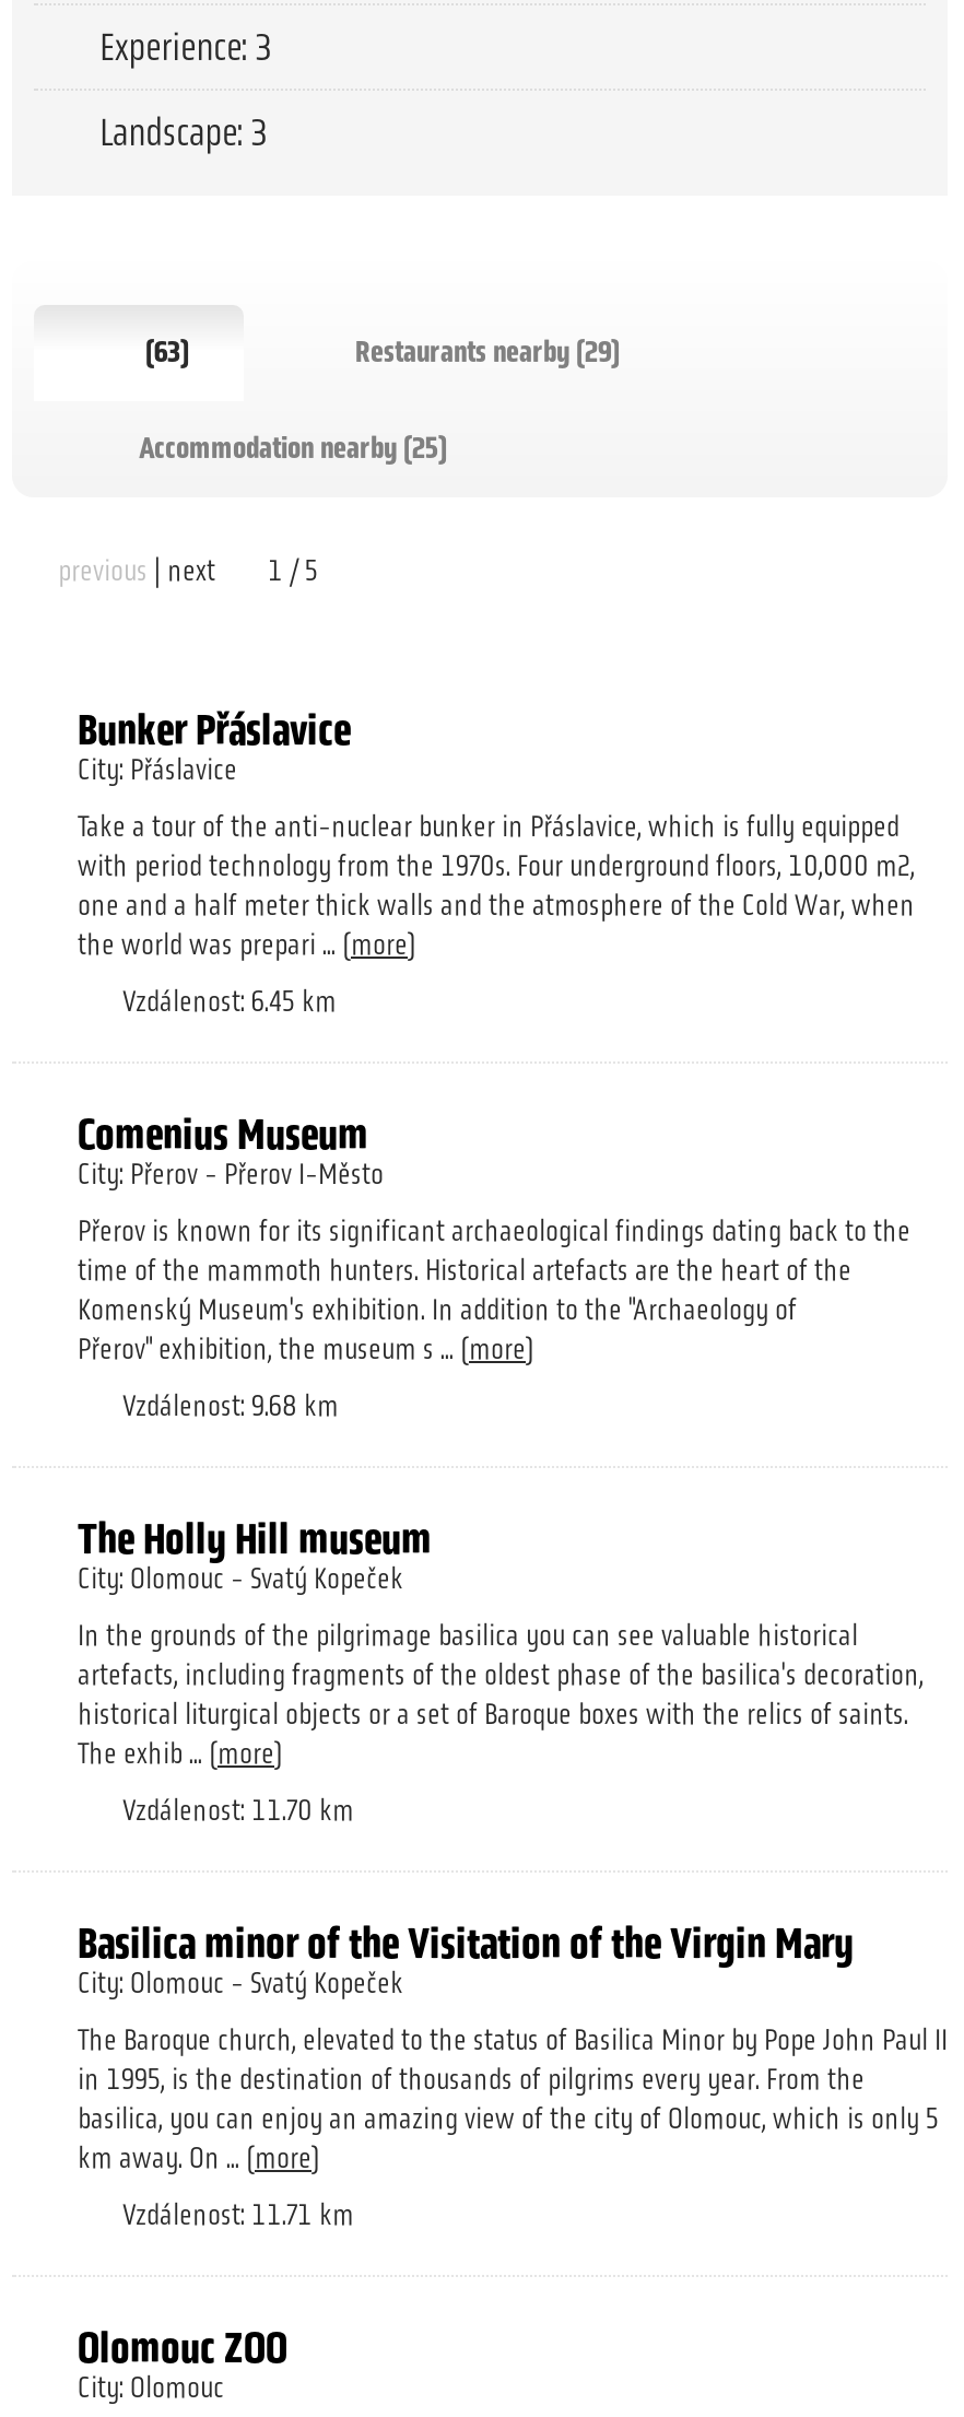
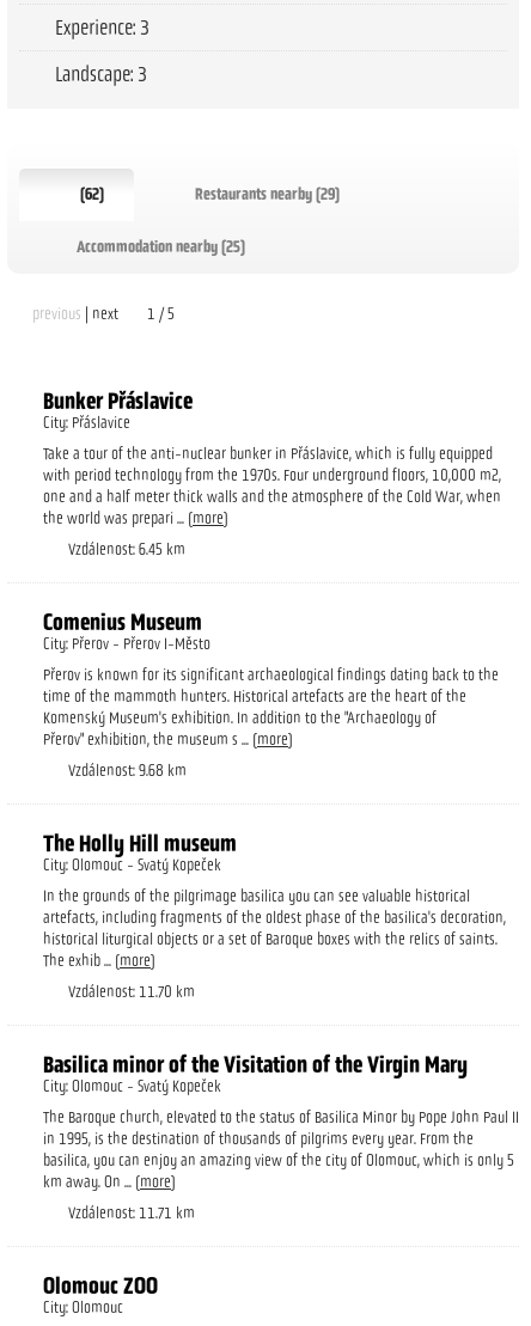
[132,335,189,372] (63) -> [73,185,104,205] (62)

